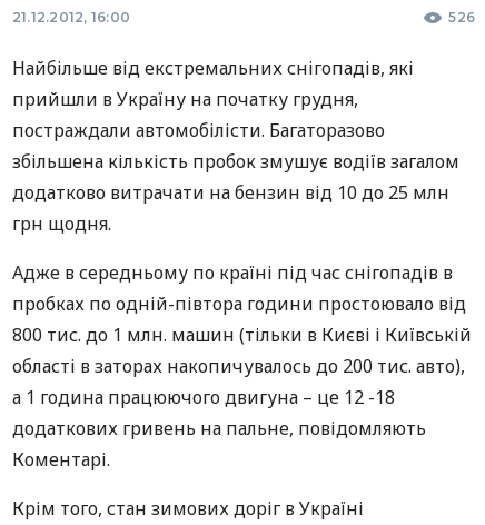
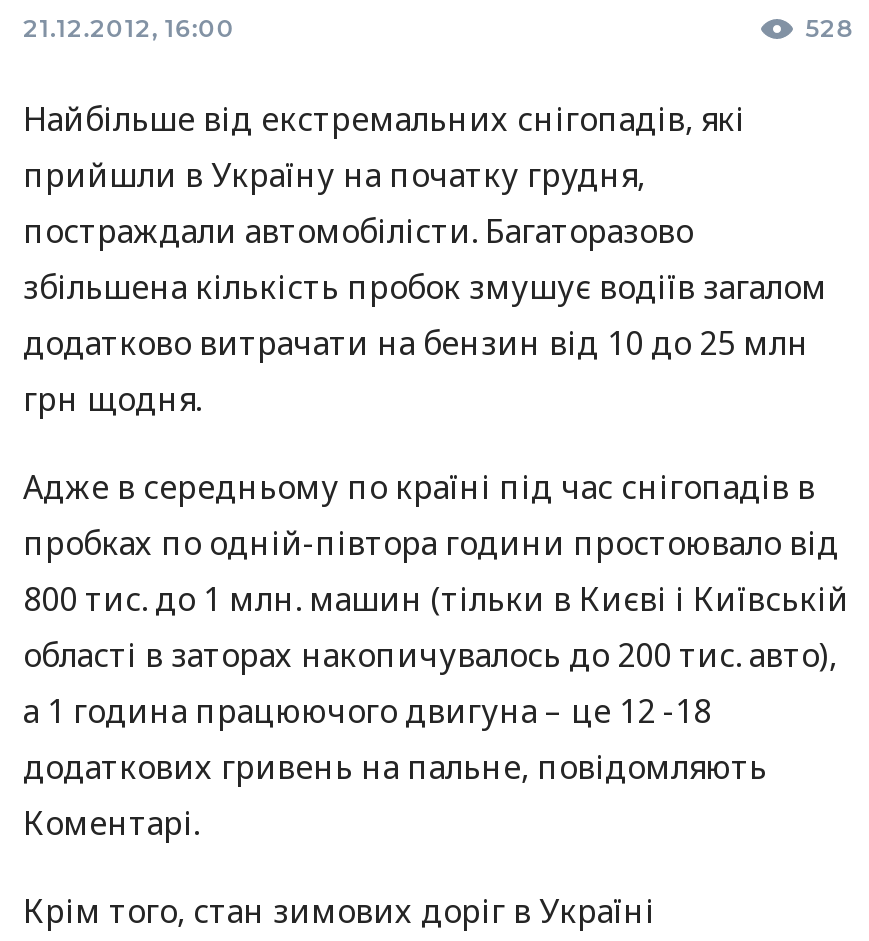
[449,9,475,26] 526 -> [806,13,855,43] 528

